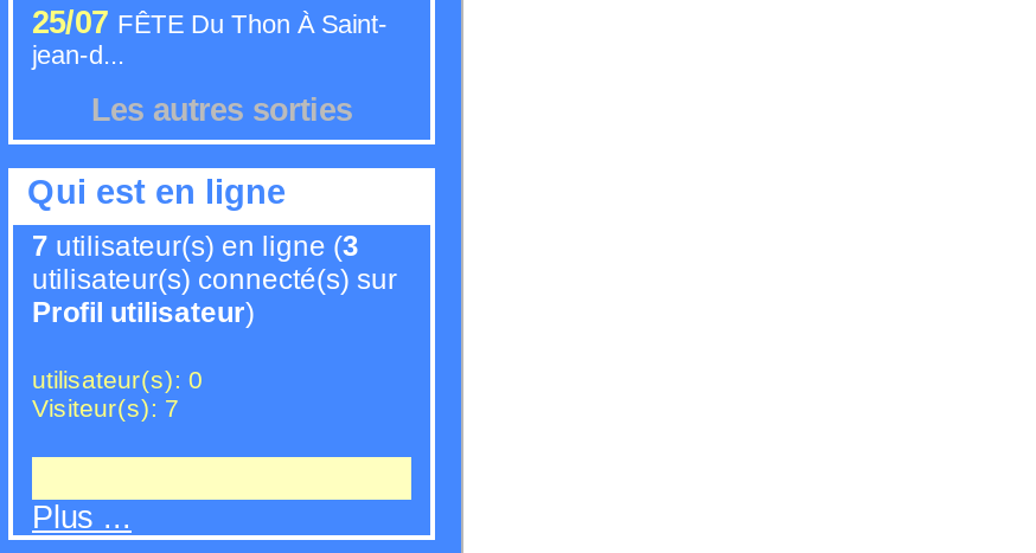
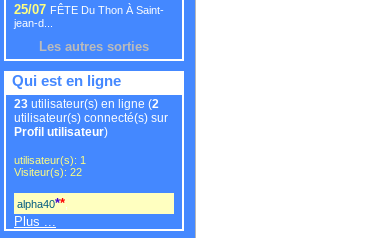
[32,230,359,263] 7 utilisateur(s) en ligne (3 -> [14,97,159,111] 23 utilisateur(s) en ligne (2
[32,365,203,422] utilisateur(s): 0 | Visiteur(s): 7 -> [14,154,86,211] utilisateur(s): 1 | Visiteur(s): 22 | alpha40**,

